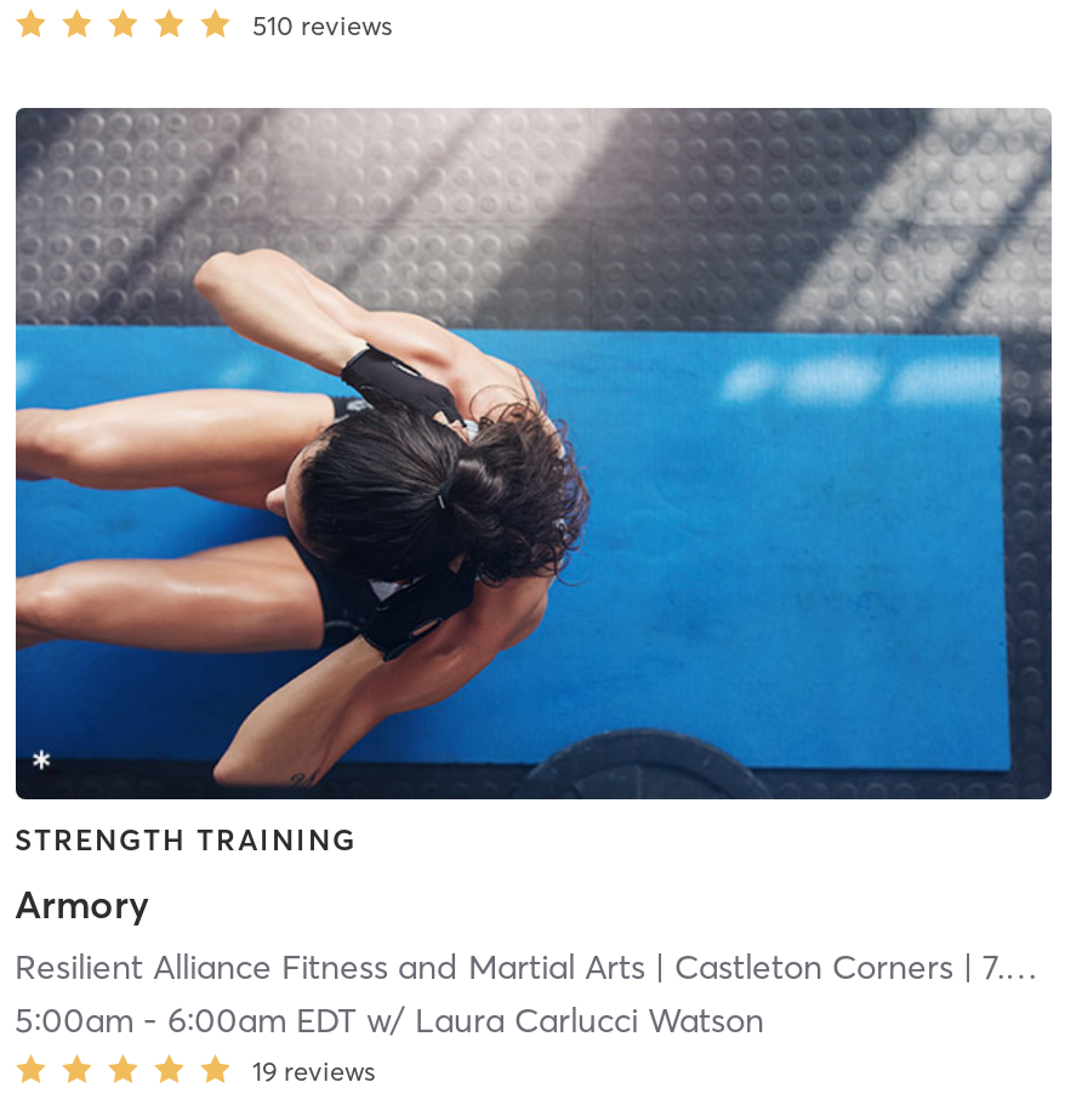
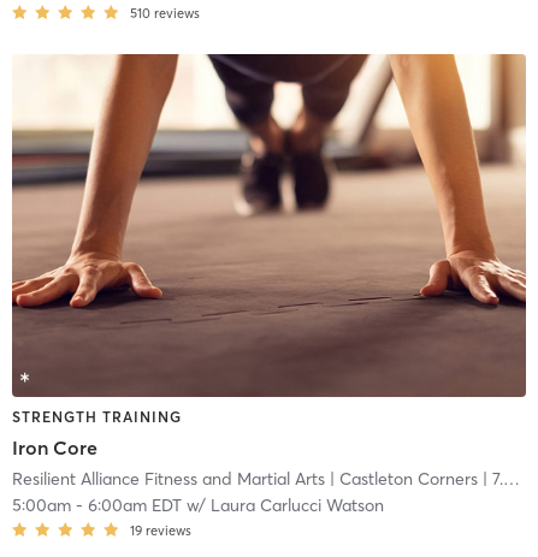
[13,104,1054,927] [image] | Armory -> [11,53,527,460] [image] | Iron Core

